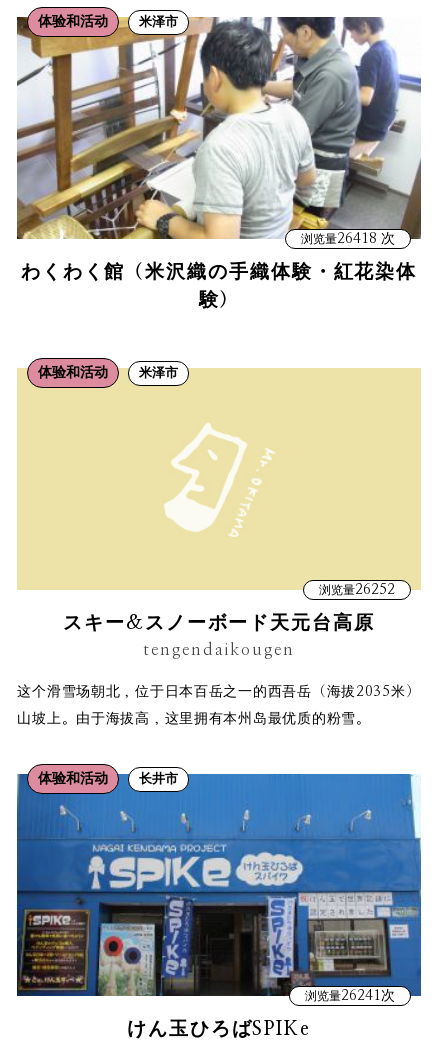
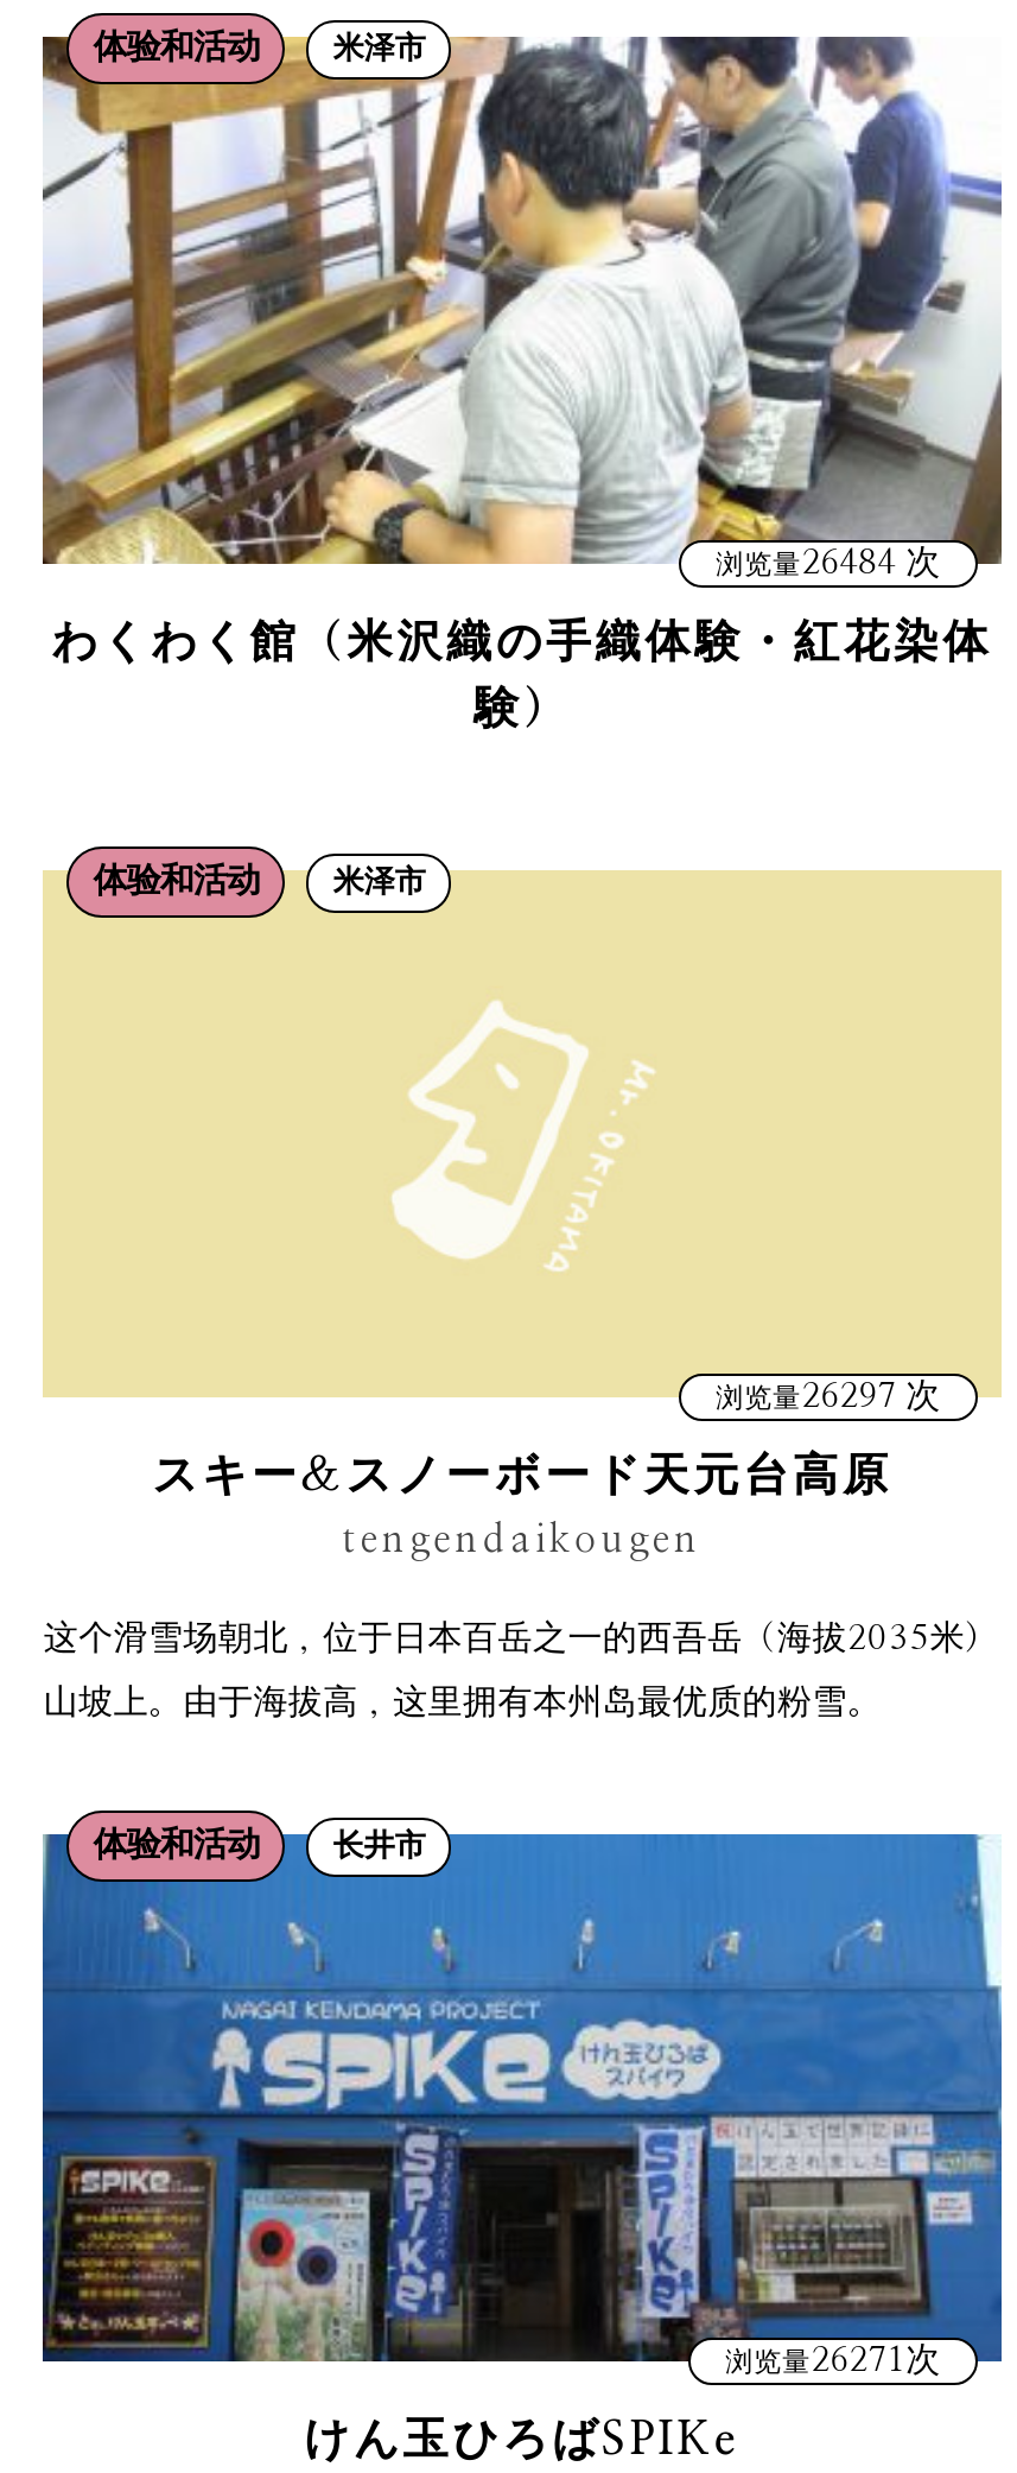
[301,231,395,246] 浏览量26418 次 -> [716,545,939,580] 浏览量26484 次
[319,582,395,597] 浏览量26252 -> [716,1379,939,1414] 浏览量26297 次
[305,988,395,1003] 浏览量26241次 -> [725,2341,939,2377] 浏览量26271次

